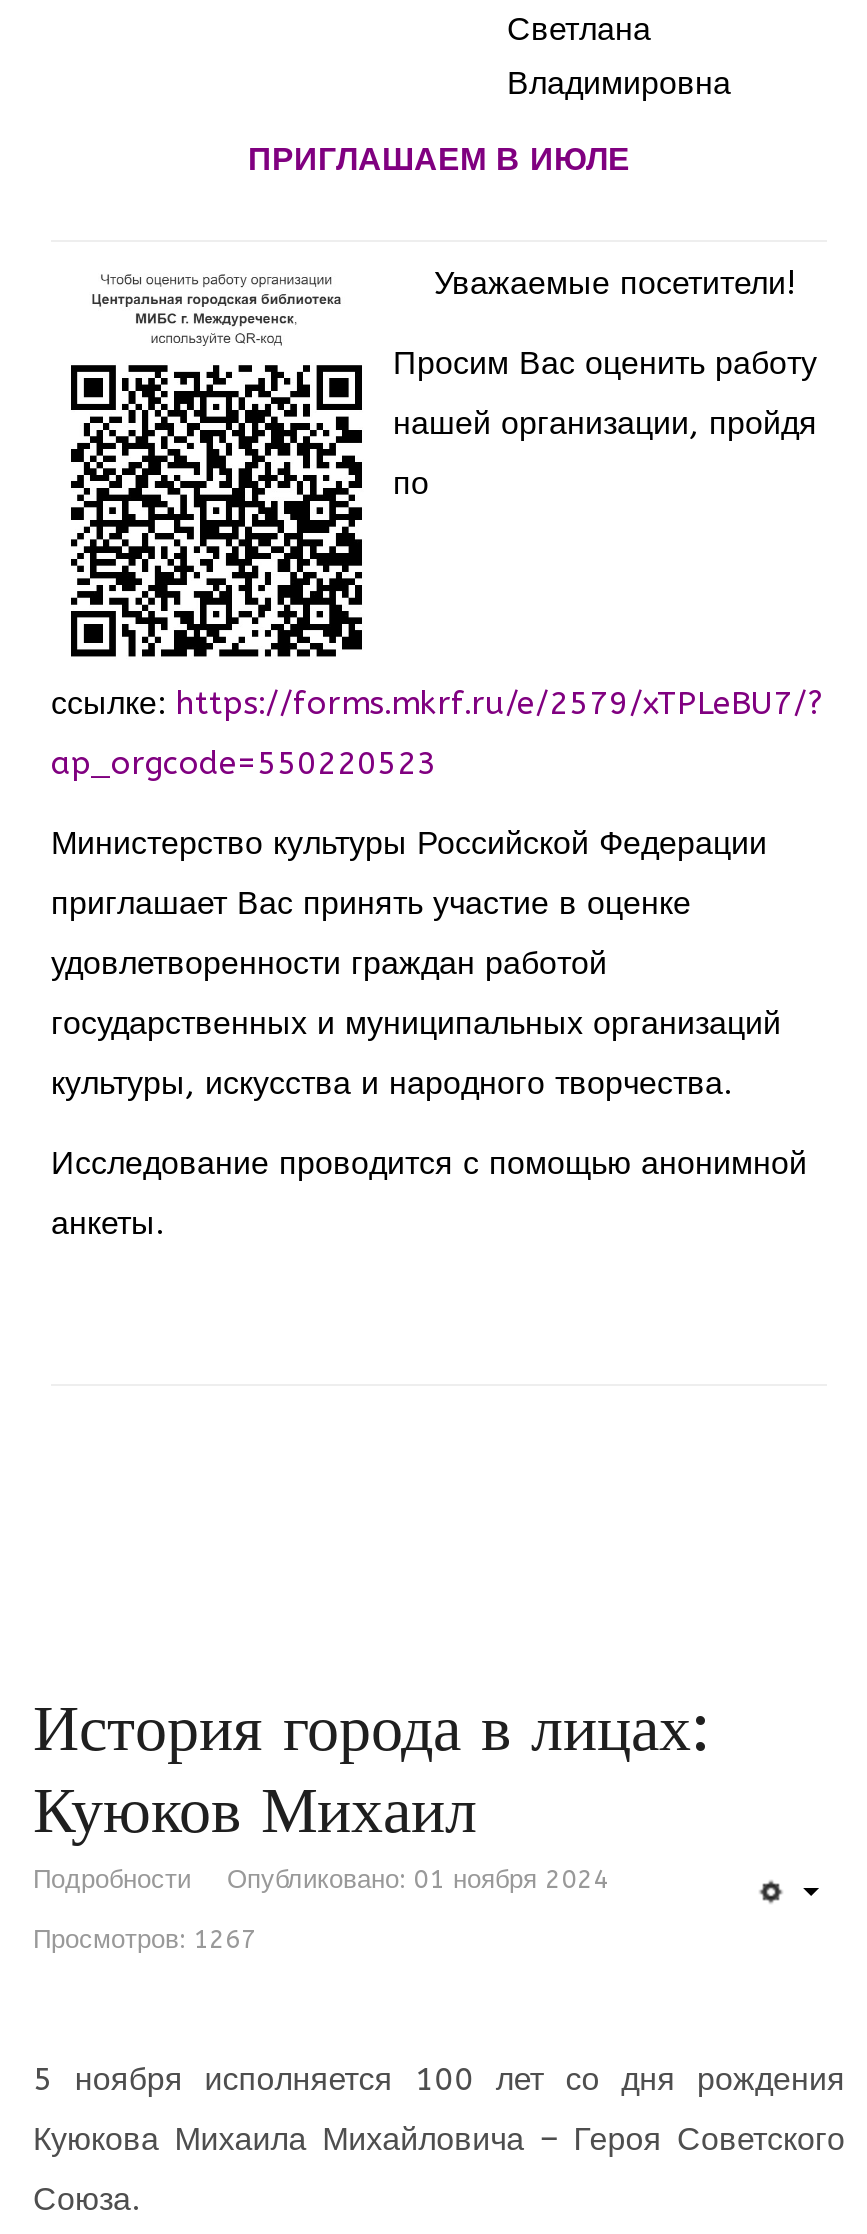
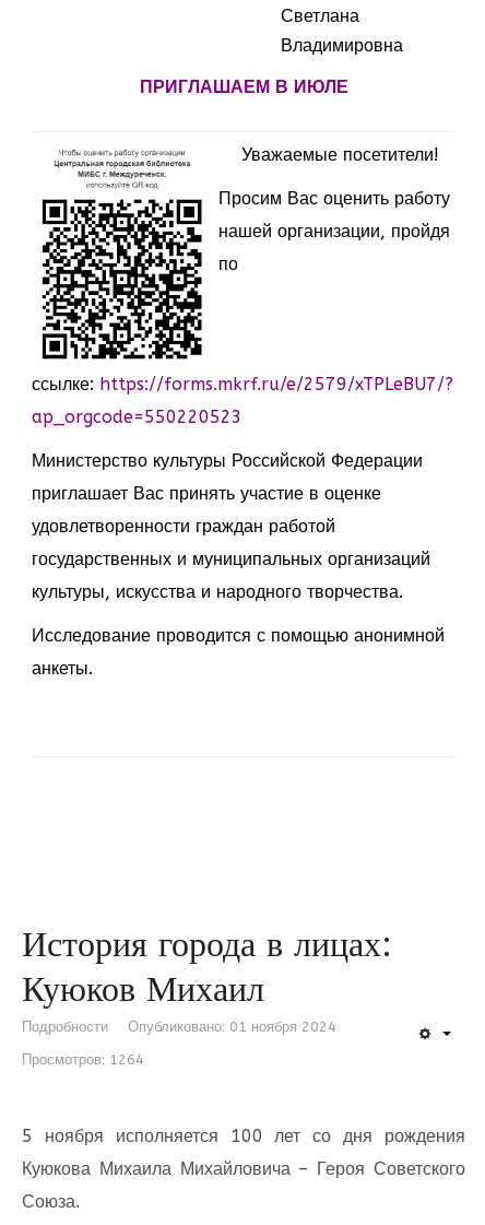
[33,1924,257,1954] Просмотров: 1267 -> [22,1051,144,1068] Просмотров: 1264

